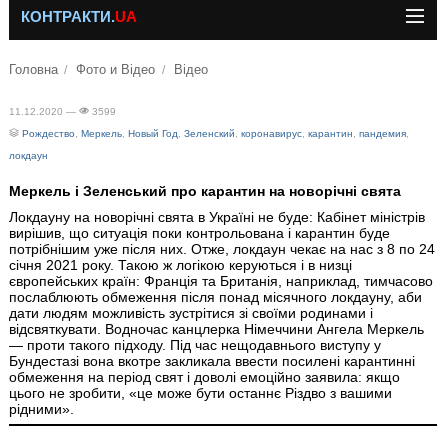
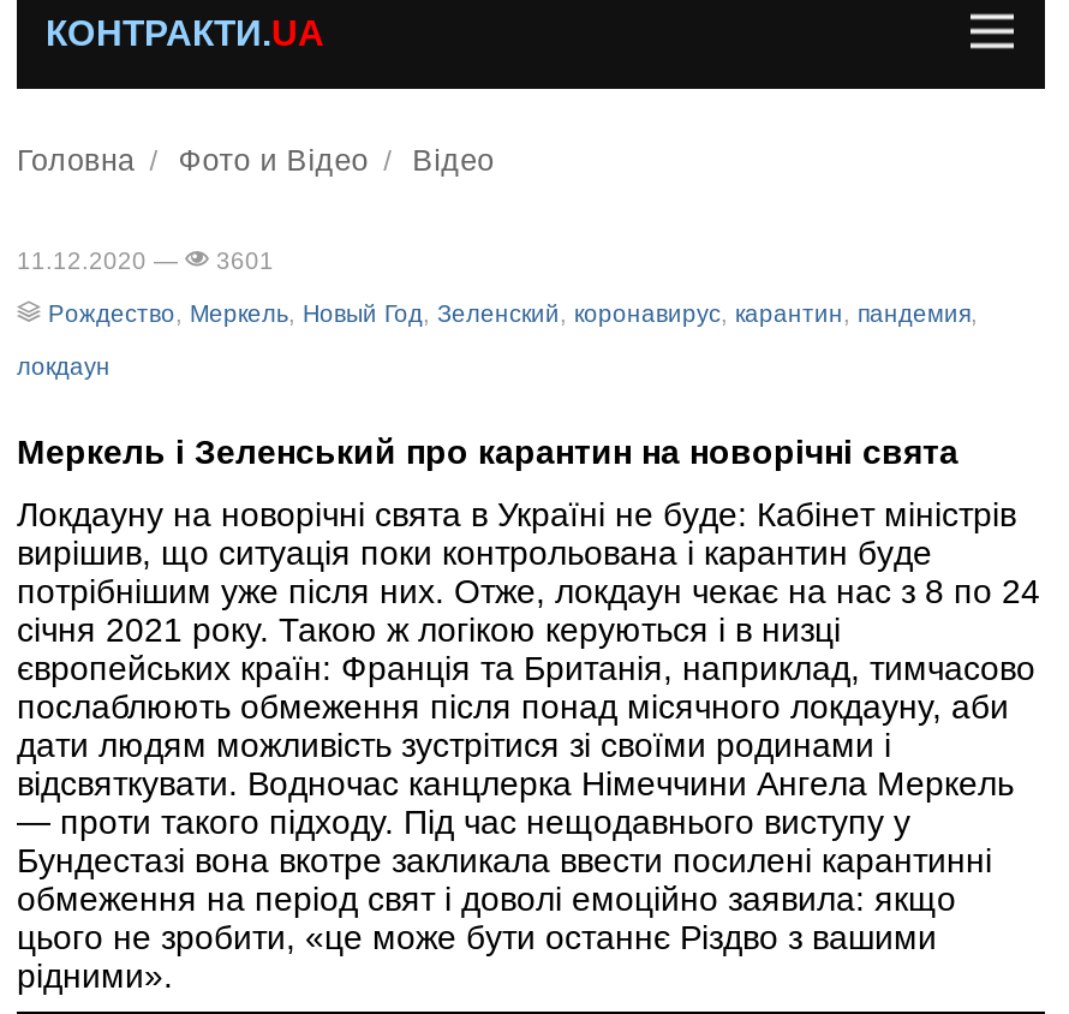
[9,106,116,117] 11.12.2020 — 3599 -> [17,247,274,274] 11.12.2020 — 3601

